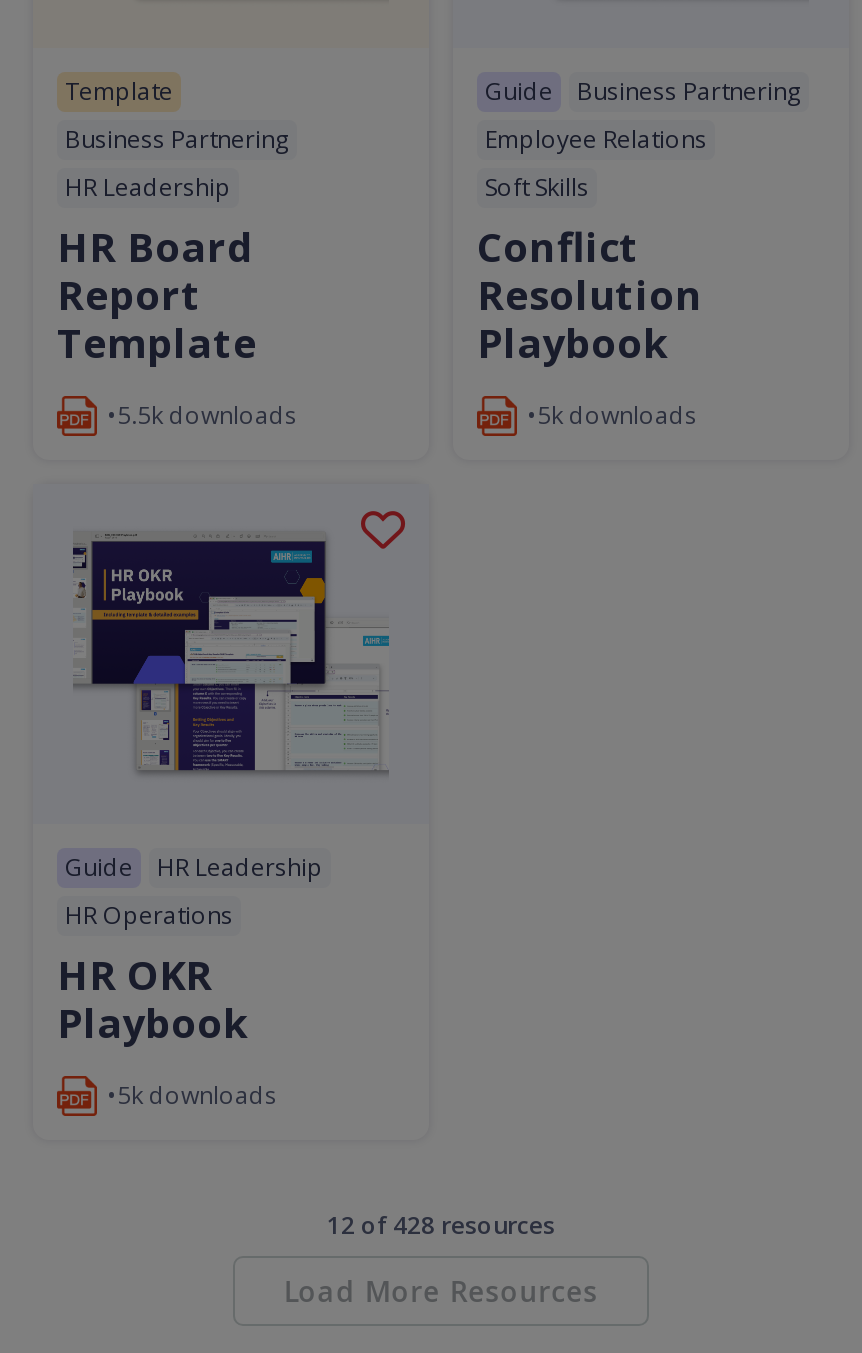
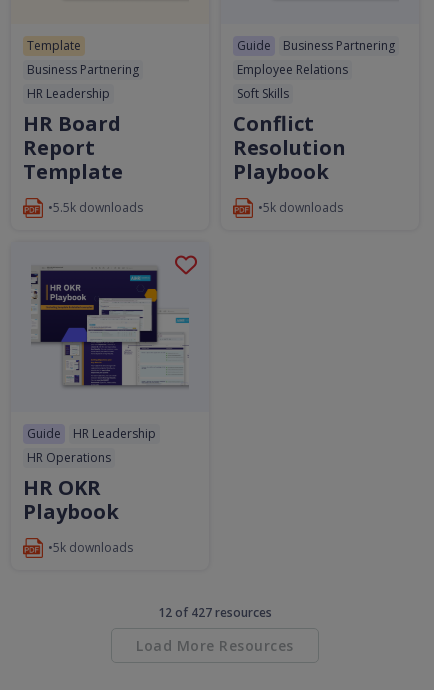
[327,1208,555,1242] 12 of 428 resources -> [158,604,272,621] 12 of 427 resources

